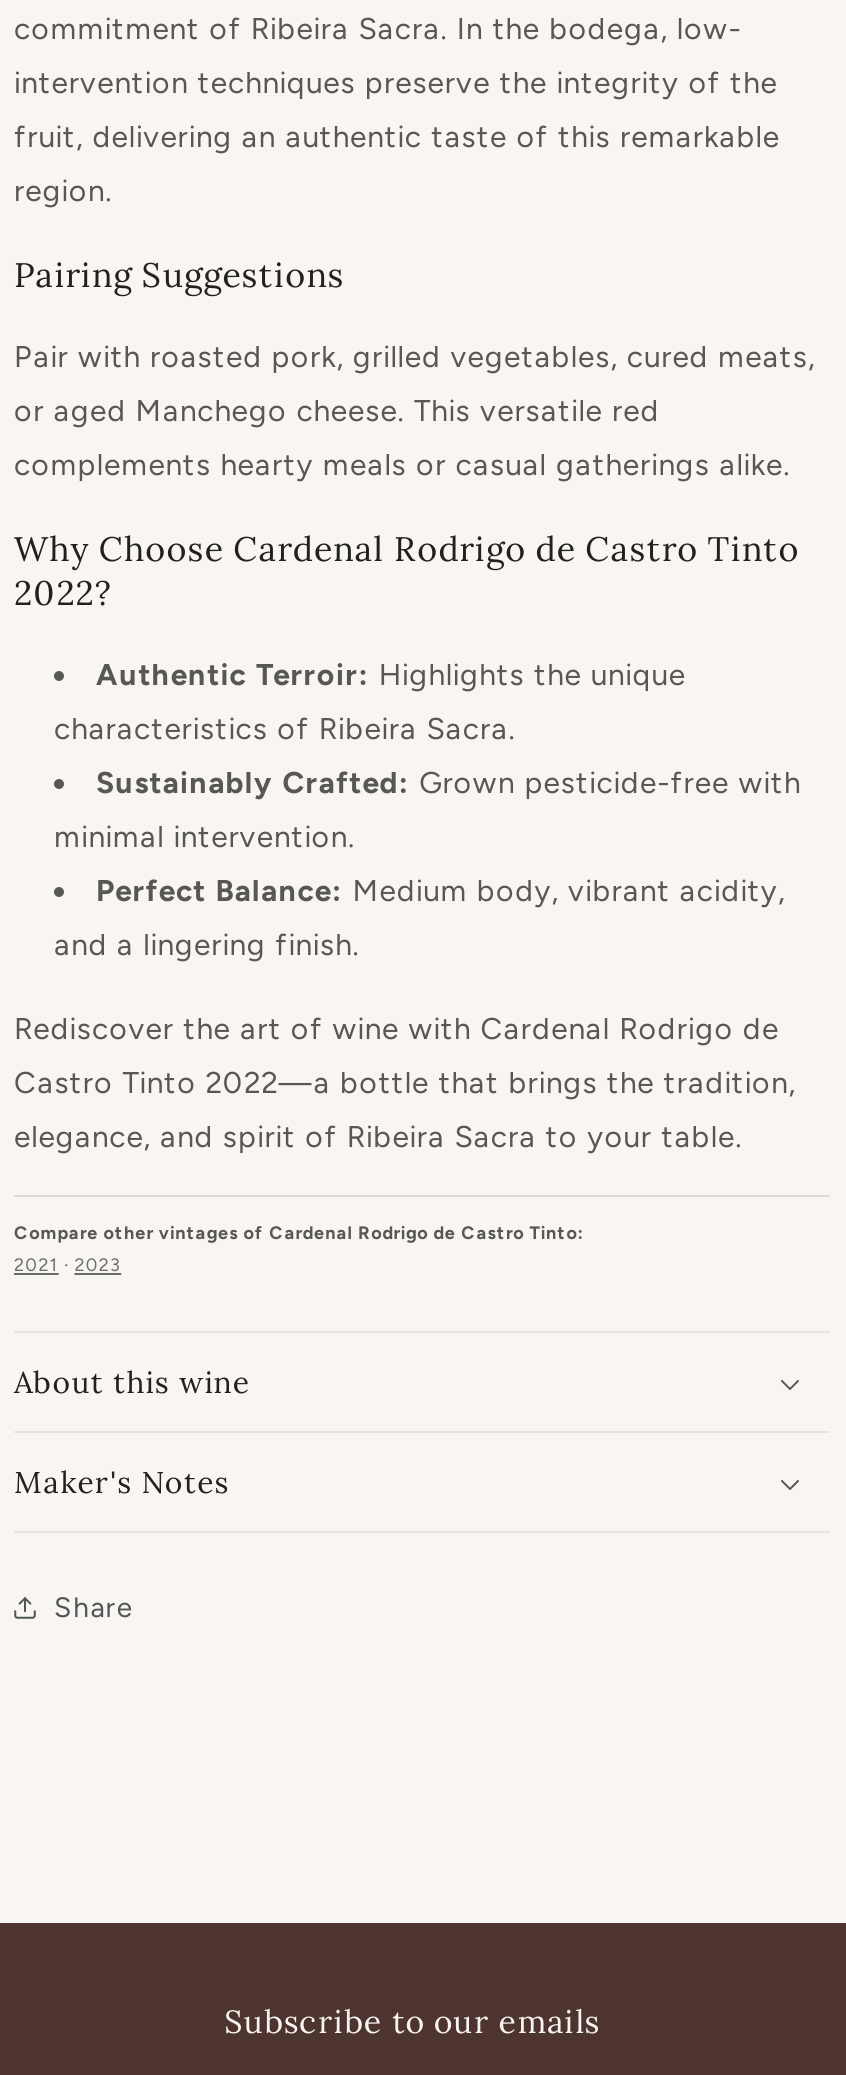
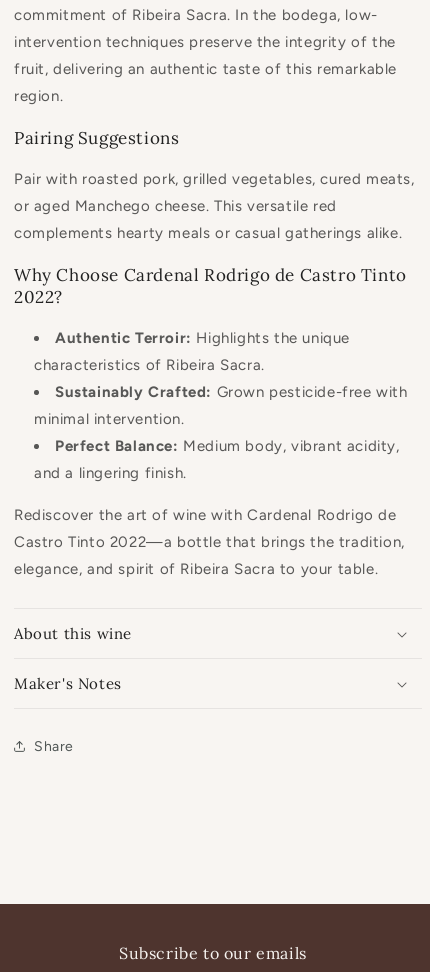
[14,1221,585,1275] Compare other vintages of Cardenal Rodrigo de Castro Tinto: | 2021 · 2023 -> none

